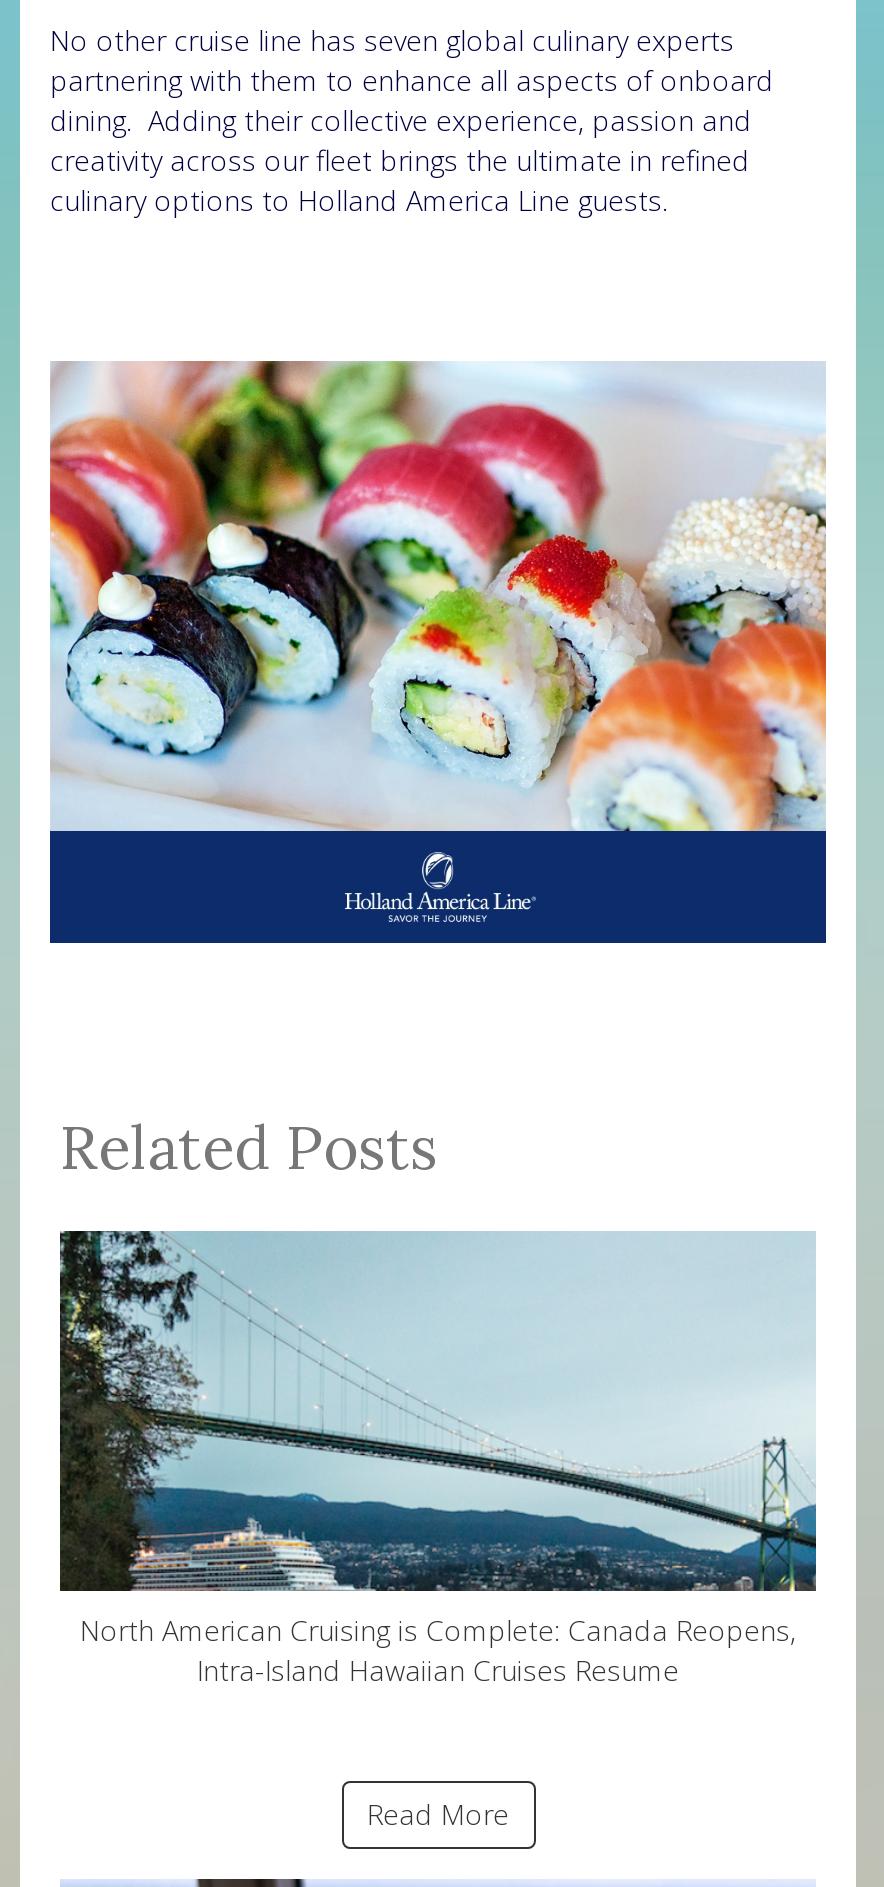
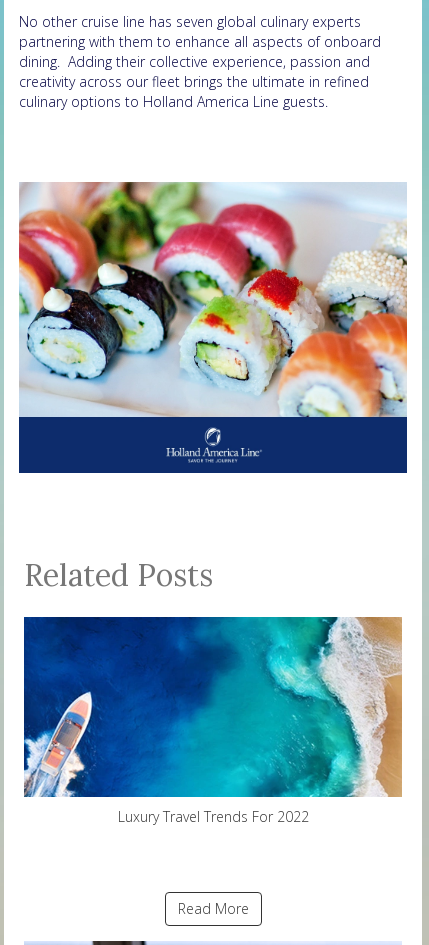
[58,1229,818,1688] [image] | North American Cruising is Complete: Canada Reopens, | Intra-Island Hawaiian Cruises Resume -> [23,616,403,825] [image] | Luxury Travel Trends For 2022

